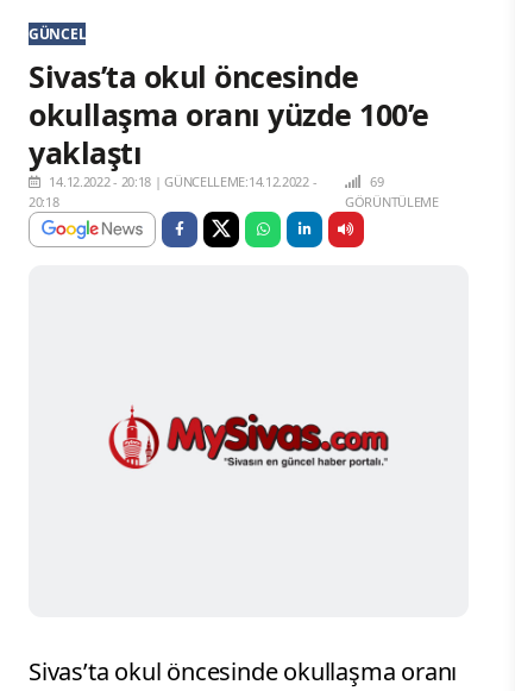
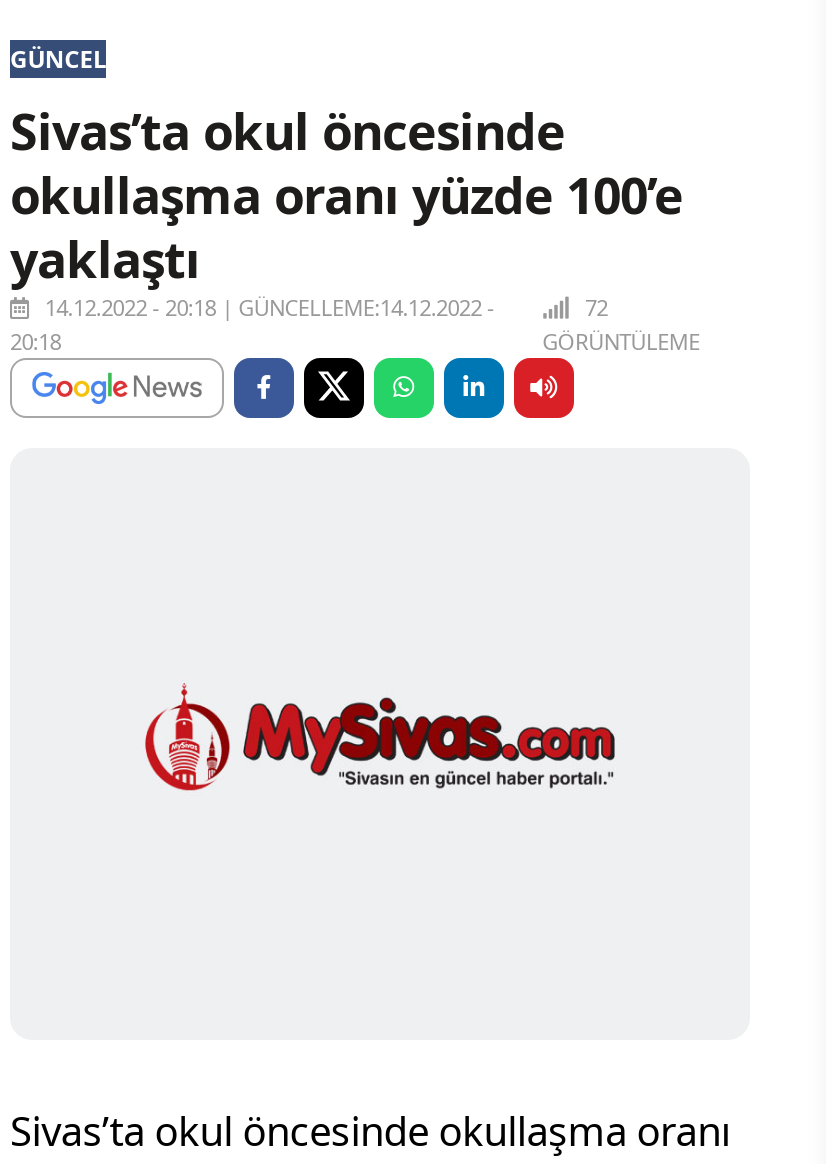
[367,172,384,190] 69 -> [580,292,608,322] 72

